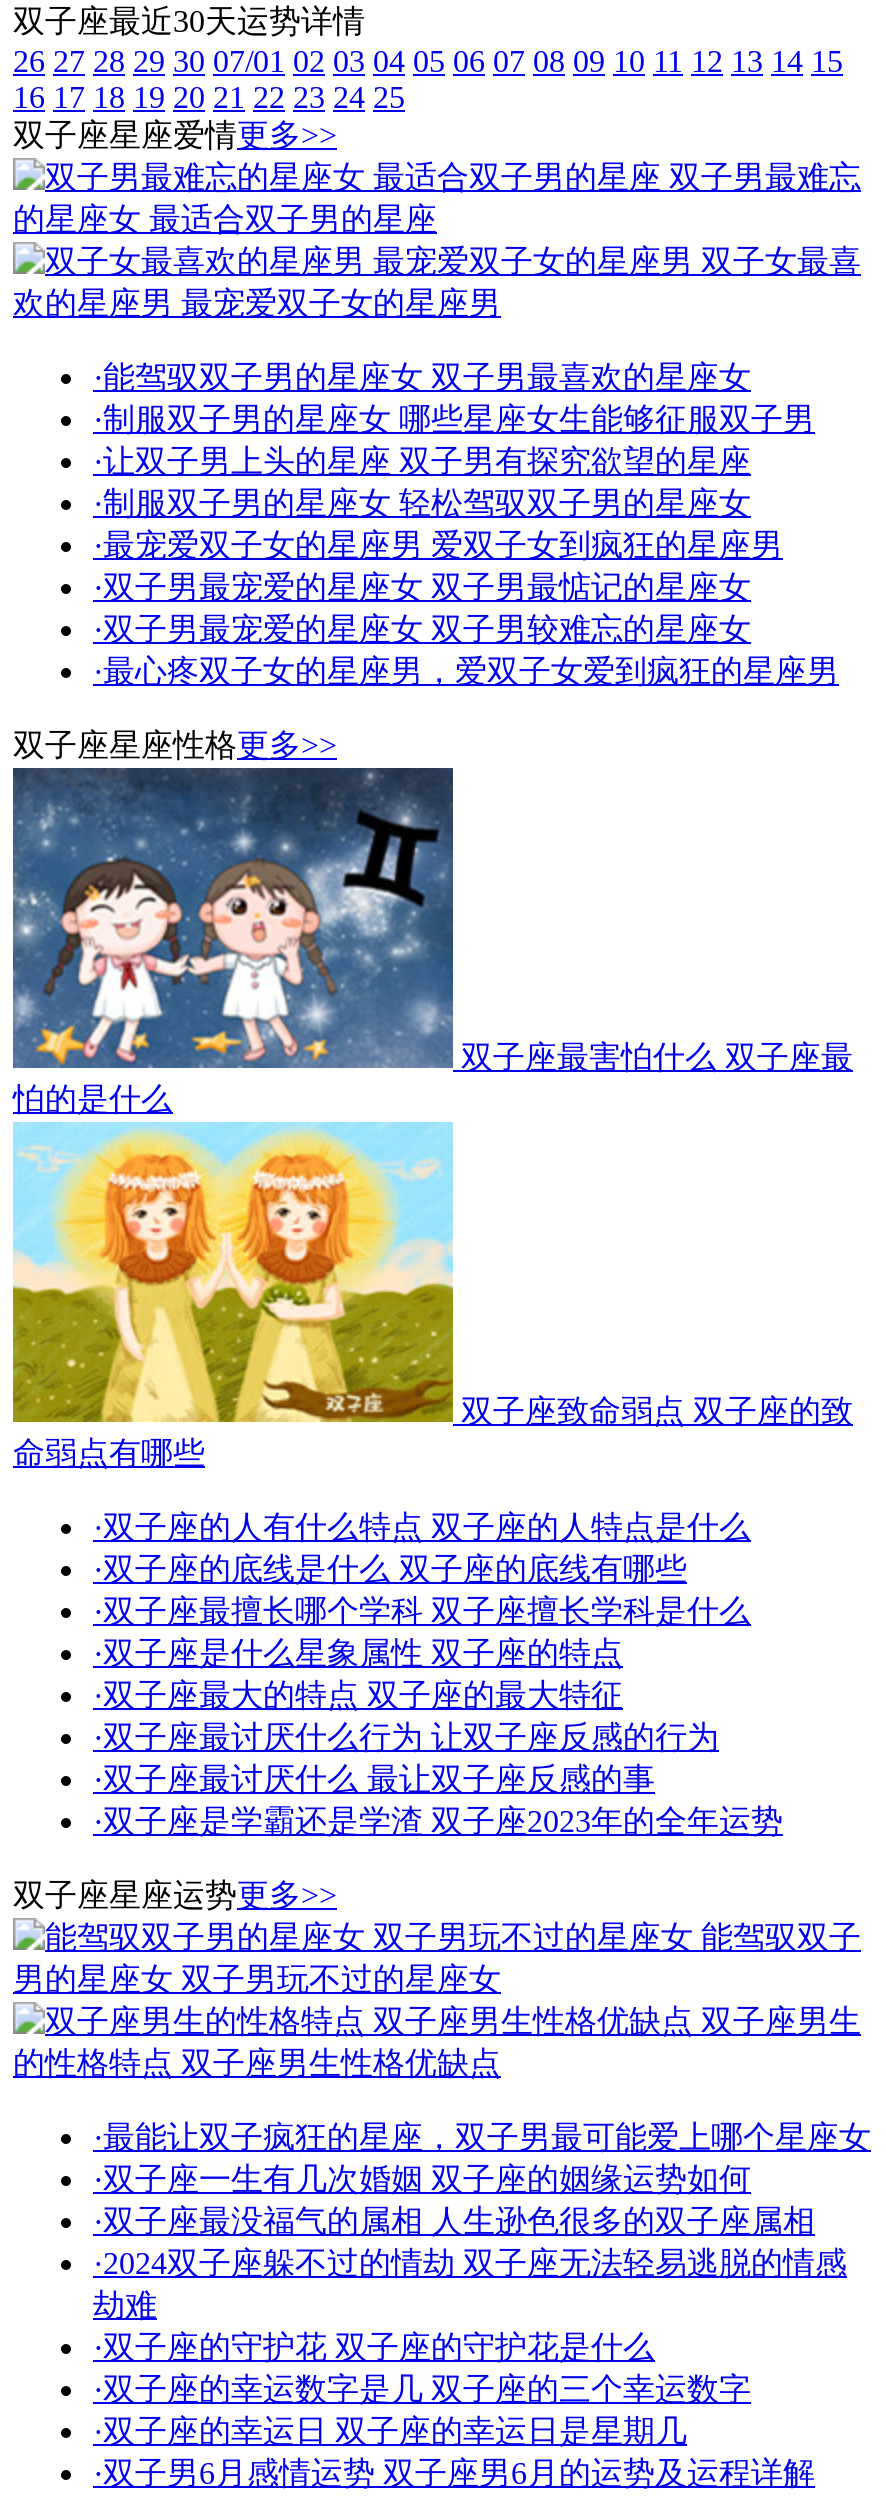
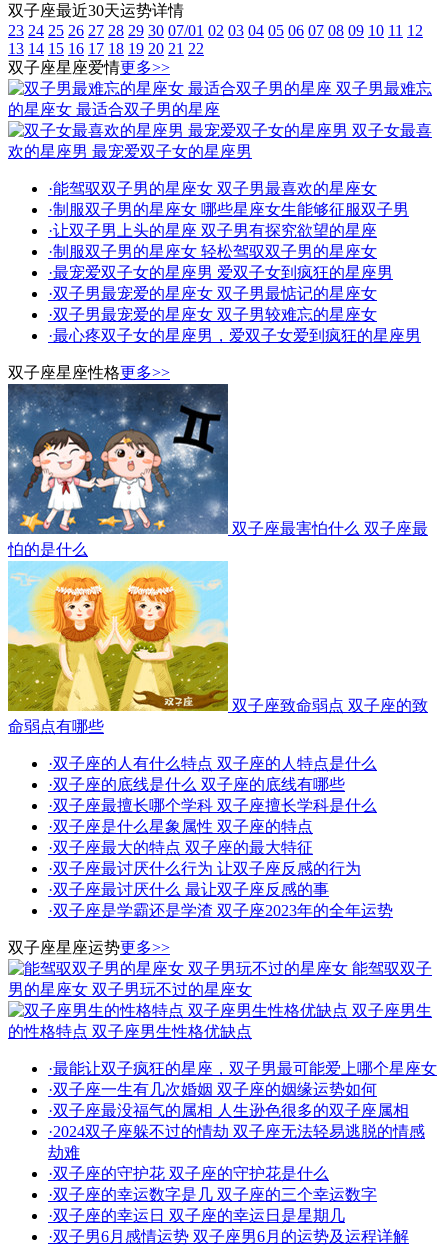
[13,44,843,78] 26 27 28 29 30 07/01 02 03 04 05 06 07 08 09 10 11 12 13 14 15 -> [8,22,423,39] 23 24 25 26 27 28 29 30 07/01 02 03 04 05 06 07 08 09 10 11 12
[13,80,405,114] 16 17 18 19 20 21 22 23 24 25 -> [8,40,204,57] 13 14 15 16 17 18 19 20 21 22

